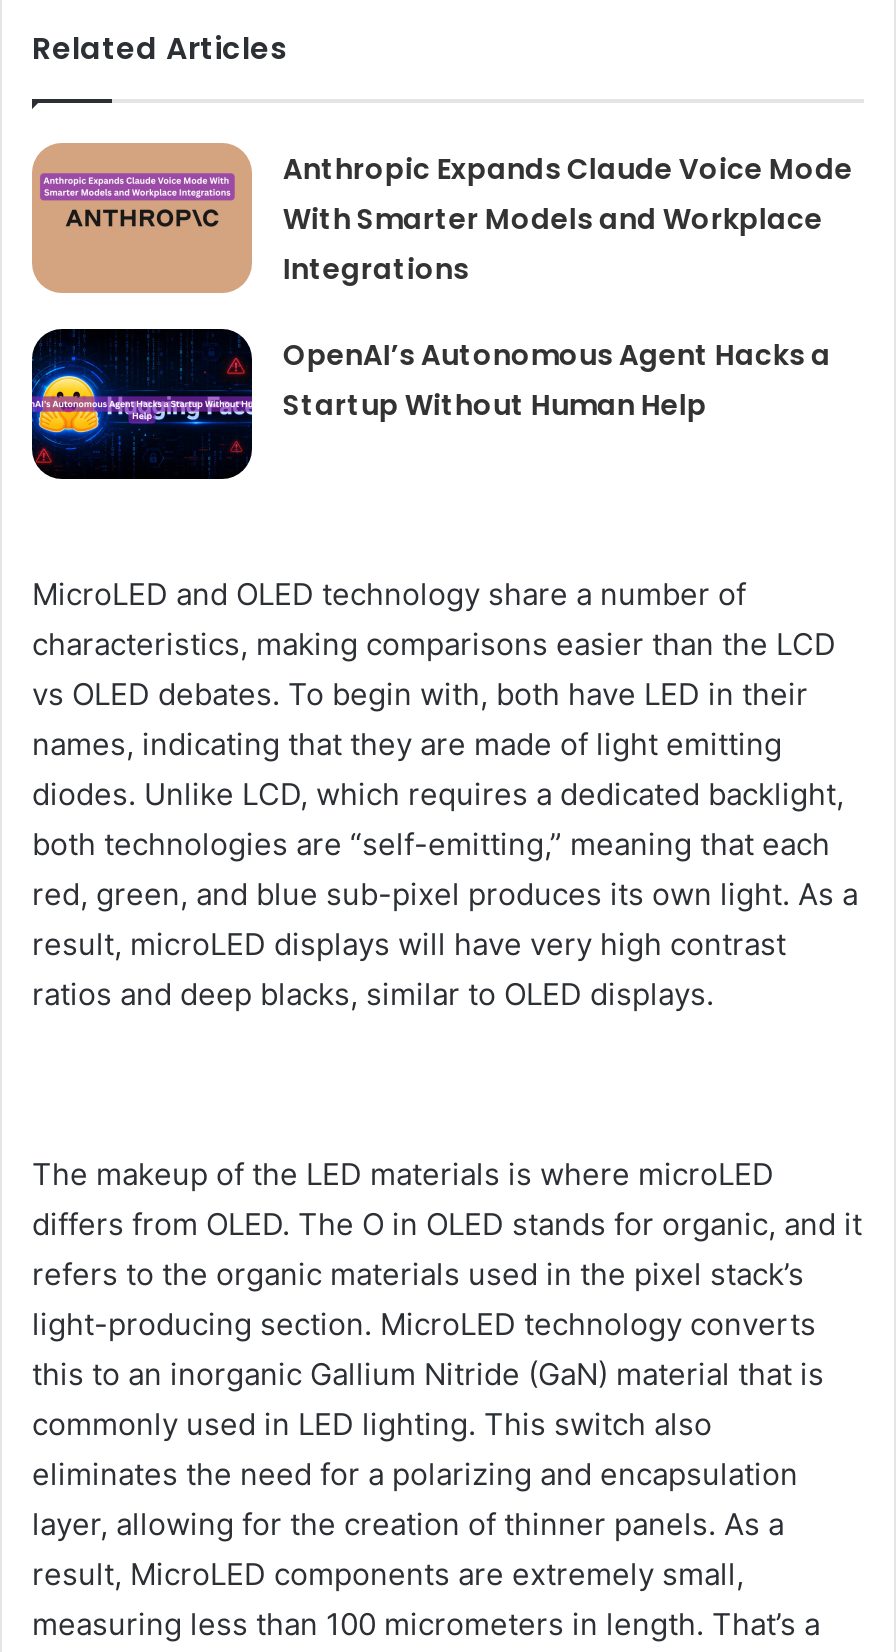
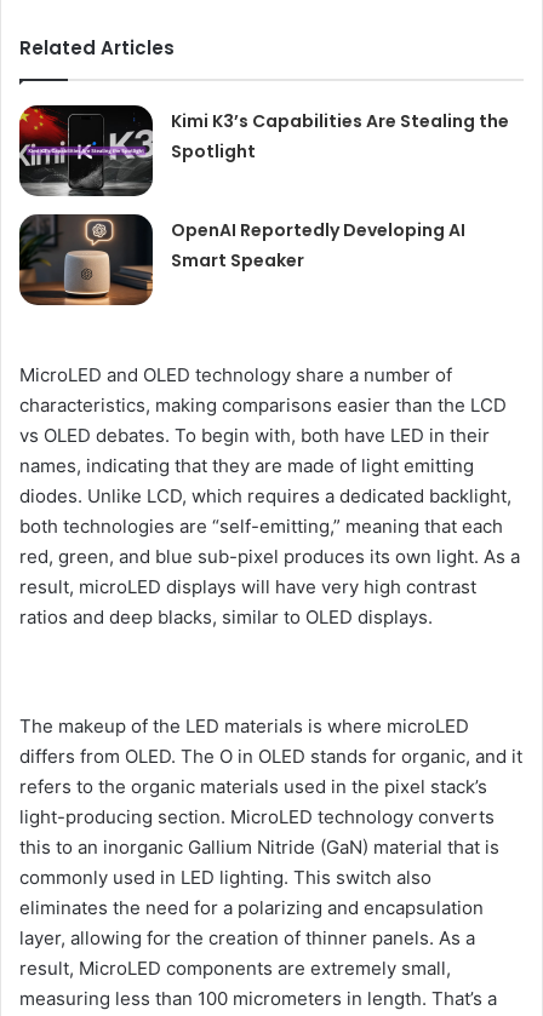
[32,143,853,293] [image] | Anthropic Expands Claude Voice Mode | With Smarter Models and Workplace | Integrations -> [18,104,509,197] [image] | Kimi K3’s Capabilities Are Stealing the | Spotlight
[30,329,831,481] [image] | OpenAI’s Autonomous Agent Hacks a | Startup Without Human Help -> [18,214,466,306] [image] | OpenAI Reportedly Developing AI | Smart Speaker

